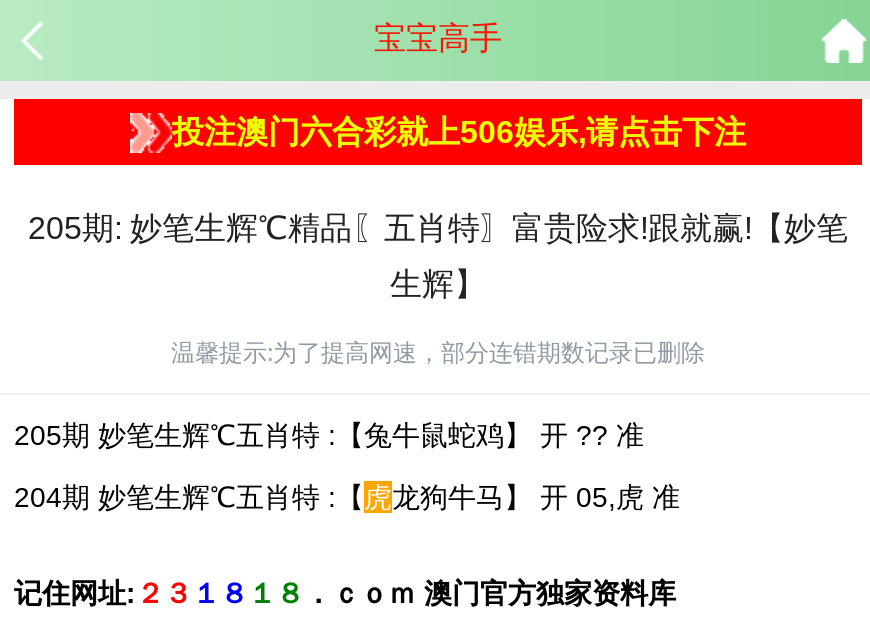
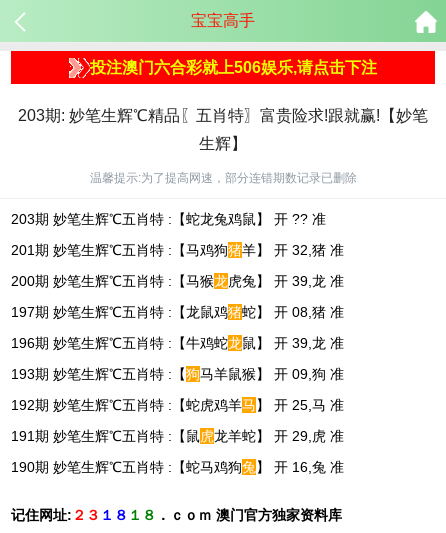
[28,211,848,245] 205期: 妙笔生辉℃精品〖五肖特〗富贵险求!跟就赢!【妙笔 -> [18,107,428,124] 203期: 妙笔生辉℃精品〖五肖特〗富贵险求!跟就赢!【妙笔
[14,419,680,513] 205期 妙笔生辉℃五肖特 :【兔牛鼠蛇鸡】 开 ?? 准 | 204期 妙笔生辉℃五肖特 :【虎龙狗牛马】 开 05,虎 准 -> [11,211,344,475] 203期 妙笔生辉℃五肖特 :【蛇龙兔鸡鼠】 开 ?? 准 | 201期 妙笔生辉℃五肖特 :【马鸡狗猪羊】 开 32,猪 准 | 200期 妙笔生辉℃五肖特 :【马猴龙虎兔】 开 39,龙 准 | 197期 妙笔生辉℃五肖特 :【龙鼠鸡猪蛇】 开 08,猪 准 | 196期 妙笔生辉℃五肖特 :【牛鸡蛇龙鼠】 开 39,龙 准 | 193期 妙笔生辉℃五肖特 :【狗马羊鼠猴】 开 09,狗 准 | 192期 妙笔生辉℃五肖特 :【蛇虎鸡羊马】 开 25,马 准 | 191期 妙笔生辉℃五肖特 :【鼠虎龙羊蛇】 开 29,虎 准 | 190期 妙笔生辉℃五肖特 :【蛇马鸡狗兔】 开 16,兔 准

